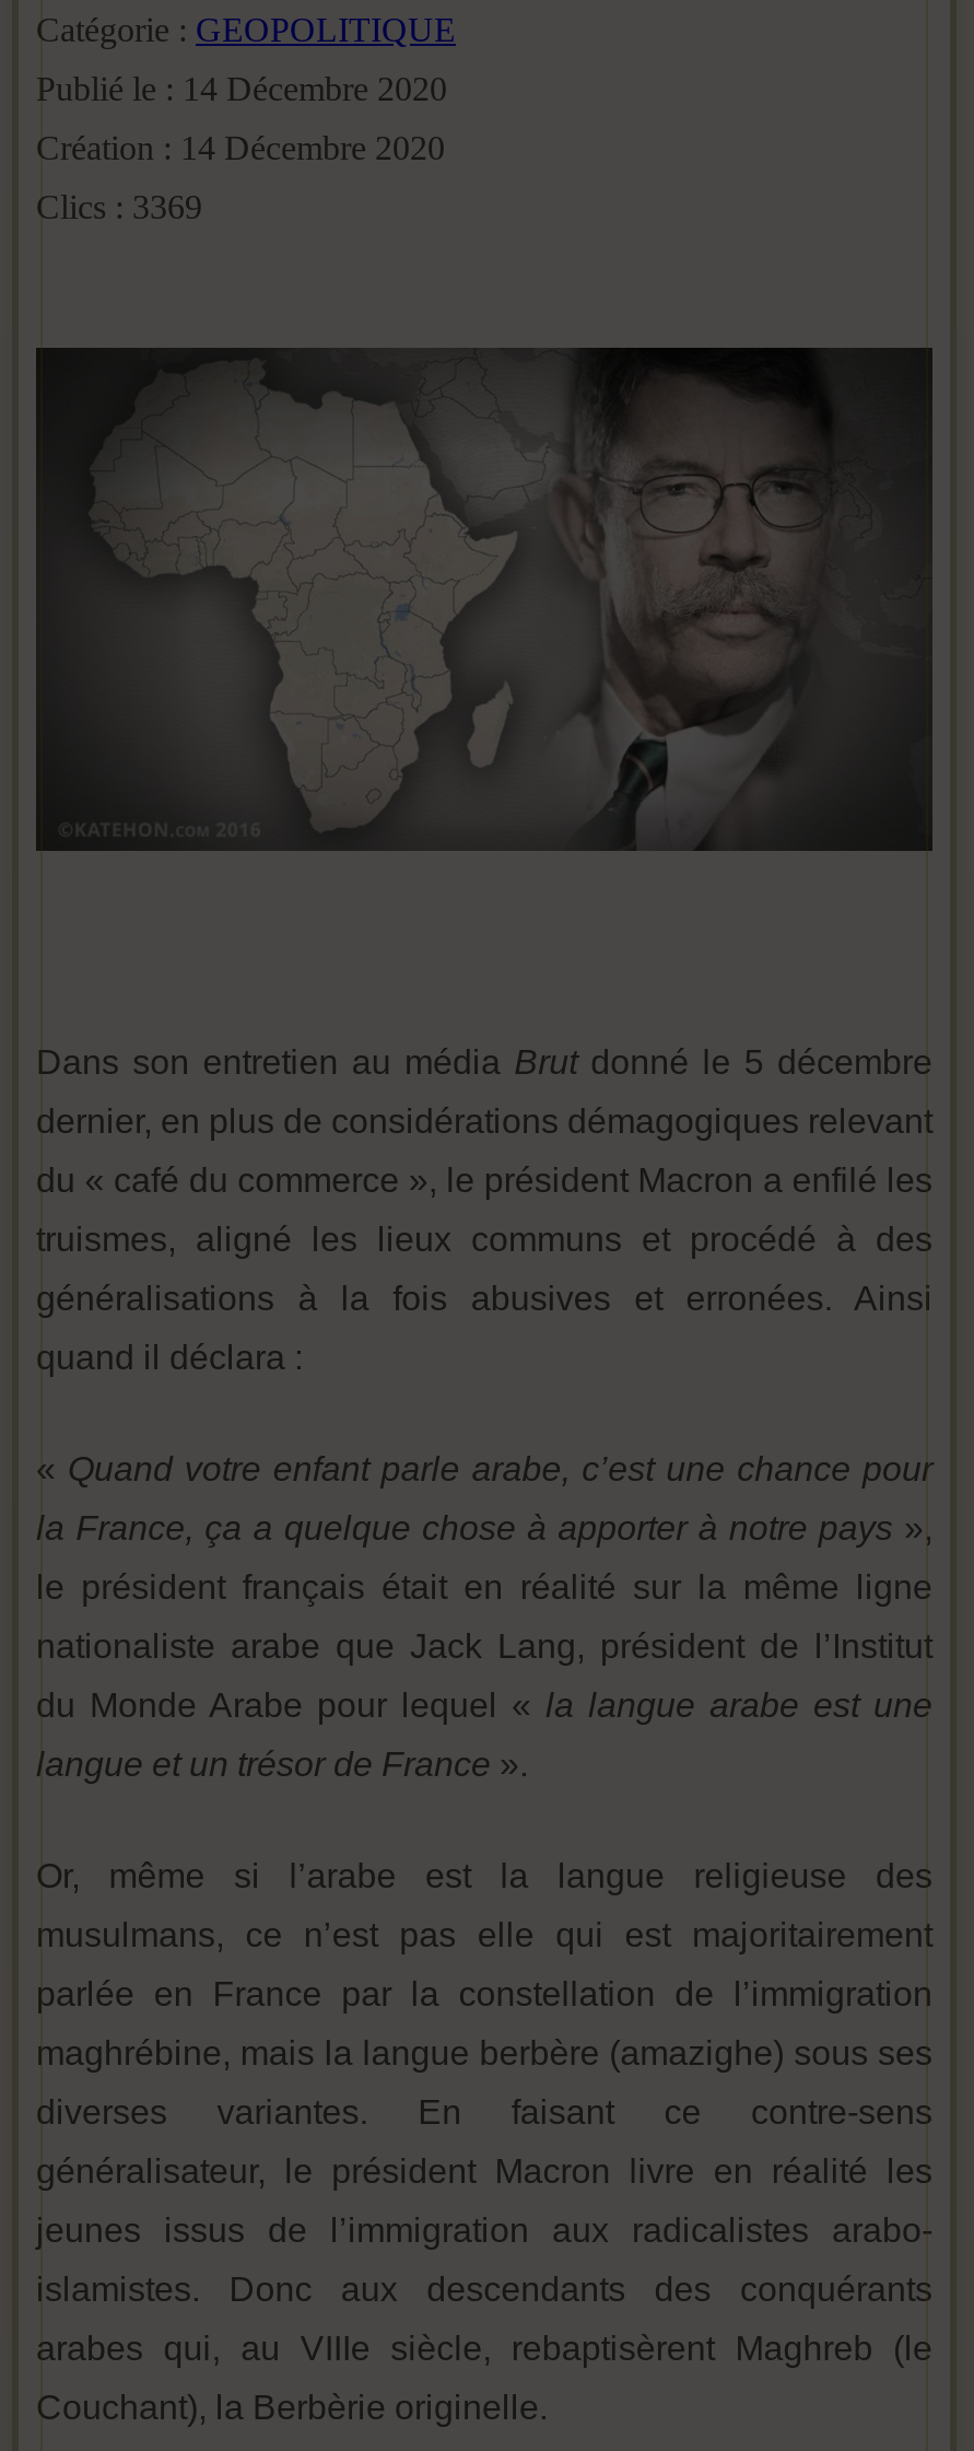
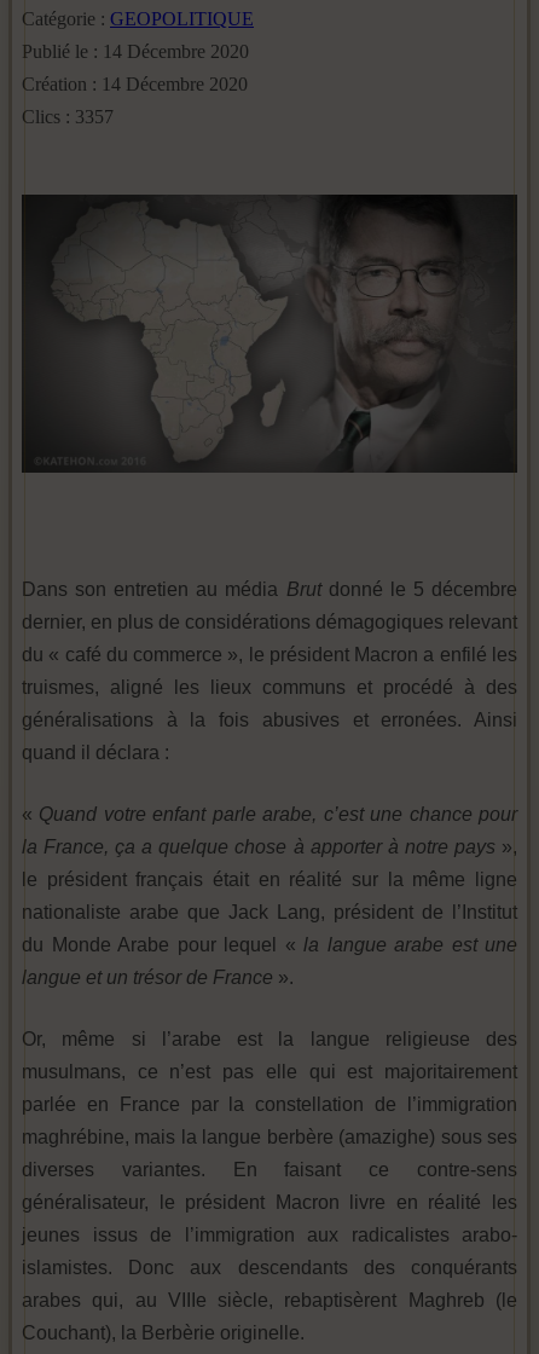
[36,188,202,225] Clics : 3369 -> [22,106,114,127] Clics : 3357

